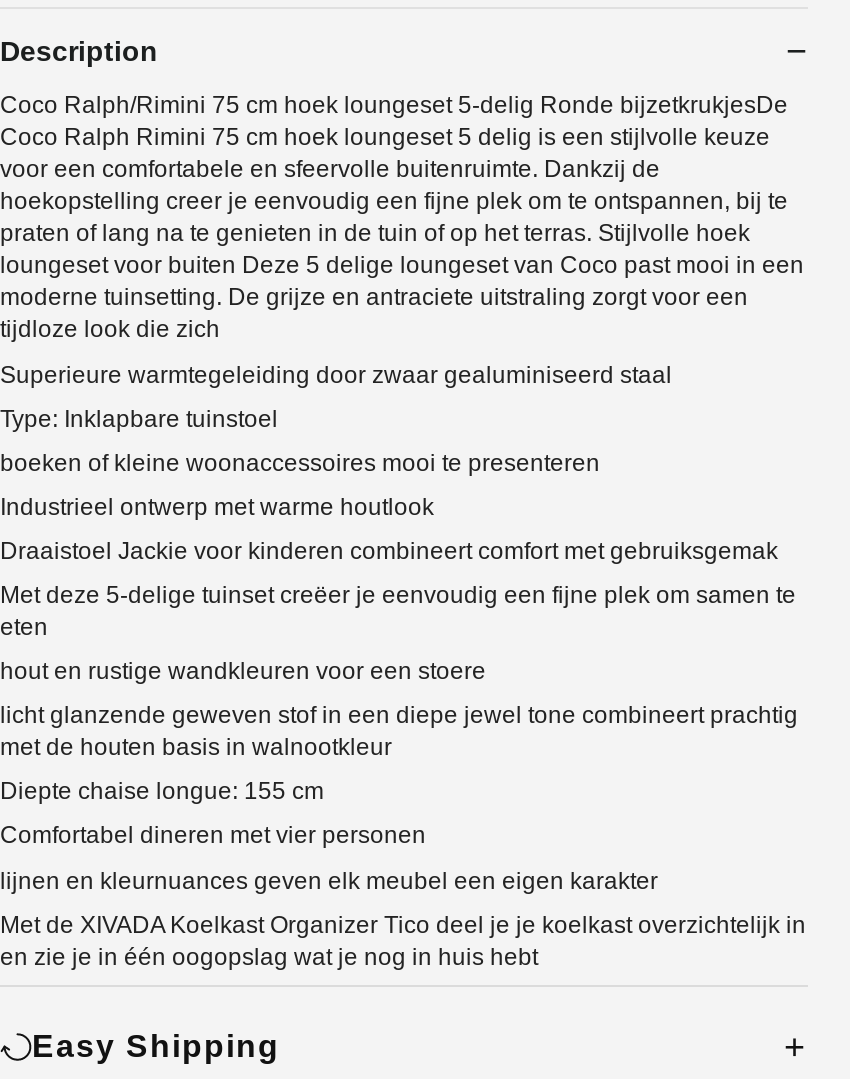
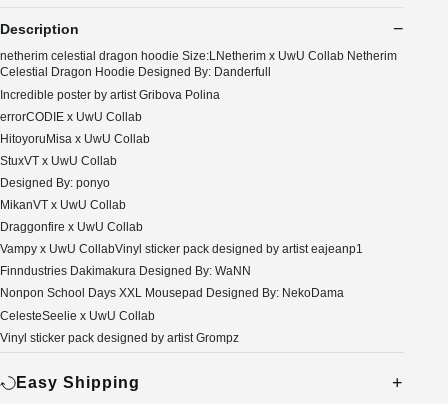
[0,92,804,344] Coco Ralph/Rimini 75 cm hoek loungeset 5-delig Ronde bijzetkrukjesDe | Coco Ralph Rimini 75 cm hoek loungeset 5 delig is een stijlvolle keuze | voor een comfortabele en sfeervolle buitenruimte. Dankzij de | hoekopstelling creer je eenvoudig een fijne plek om te ontspannen, bij te | praten of lang na te genieten in de tuin of op het terras. Stijlvolle hoek | loungeset voor buiten Deze 5 delige loungeset van Coco past mooi in een | moderne tuinsetting. De grijze en antraciete uitstraling zorgt voor een | tijdloze look die zich -> [0,49,397,79] netherim celestial dragon hoodie Size:LNetherim x UwU Collab Netherim | Celestial Dragon Hoodie Designed By: Danderfull
[0,360,672,388] Superieure warmtegeleiding door zwaar gealuminiseerd staal -> [0,87,220,101] Incredible poster by artist Gribova Polina
[0,404,278,432] Type: Inklapbare tuinstoel -> [0,110,142,124] errorCODIE x UwU Collab
[0,448,600,476] boeken of kleine woonaccessoires mooi te presenteren -> [0,132,150,146] HitoyoruMisa x UwU Collab
[0,493,434,521] Industrieel ontwerp met warme houtlook -> [0,154,117,168] StuxVT x UwU Collab
[0,537,778,565] Draaistoel Jackie voor kinderen combineert comfort met gebruiksgemak -> [0,176,110,190] Designed By: ponyo
[0,581,796,641] Met deze 5-delige tuinset creëer je eenvoudig een fijne plek om samen te | eten -> [0,198,126,212] MikanVT x UwU Collab
[0,657,486,685] hout en rustige wandkleuren voor een stoere -> [0,220,143,234] Draggonfire x UwU Collab
[0,702,798,762] licht glanzende geweven stof in een diepe jewel tone combineert prachtig | met de houten basis in walnootkleur -> [0,242,363,256] Vampy x UwU CollabVinyl sticker pack designed by artist eajeanp1
[0,778,324,806] Diepte chaise longue: 155 cm -> [0,264,251,278] Finndustries Dakimakura Designed By: WaNN
[0,822,426,850] Comfortabel dineren met vier personen -> [0,286,344,300] Nonpon School Days XXL Mousepad Designed By: NekoDama
[0,866,658,894] lijnen en kleurnuances geven elk meubel een eigen karakter -> [0,309,155,323] CelesteSeelie x UwU Collab
[0,910,806,970] Met de XIVADA Koelkast Organizer Tico deel je je koelkast overzichtelijk in | en zie je in één oogopslag wat je nog in huis hebt -> [0,331,239,345] Vinyl sticker pack designed by artist Grompz

